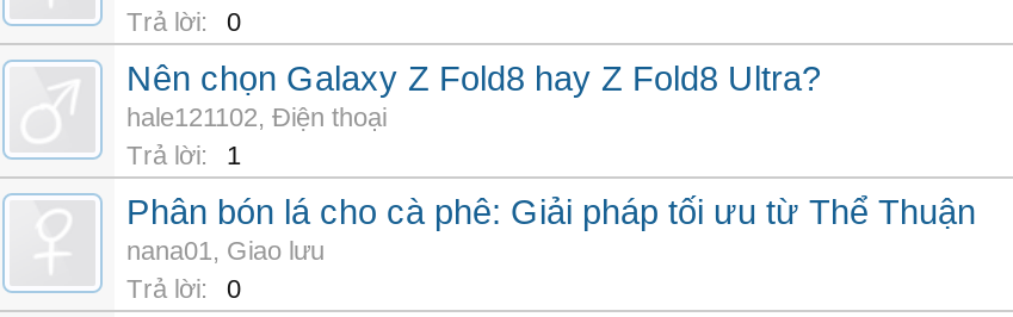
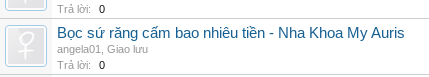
[126,60,976,265] Nên chọn Galaxy Z Fold8 hay Z Fold8 Ultra? | hale121102, Điện thoại | Trả lời: | 1 | Phân bón lá cho cà phê: Giải pháp tối ưu từ Thể Thuận | nana01, Giao lưu -> [57,25,405,55] Bọc sứ răng cấm bao nhiêu tiền - Nha Khoa My Auris | angela01, Giao lưu

